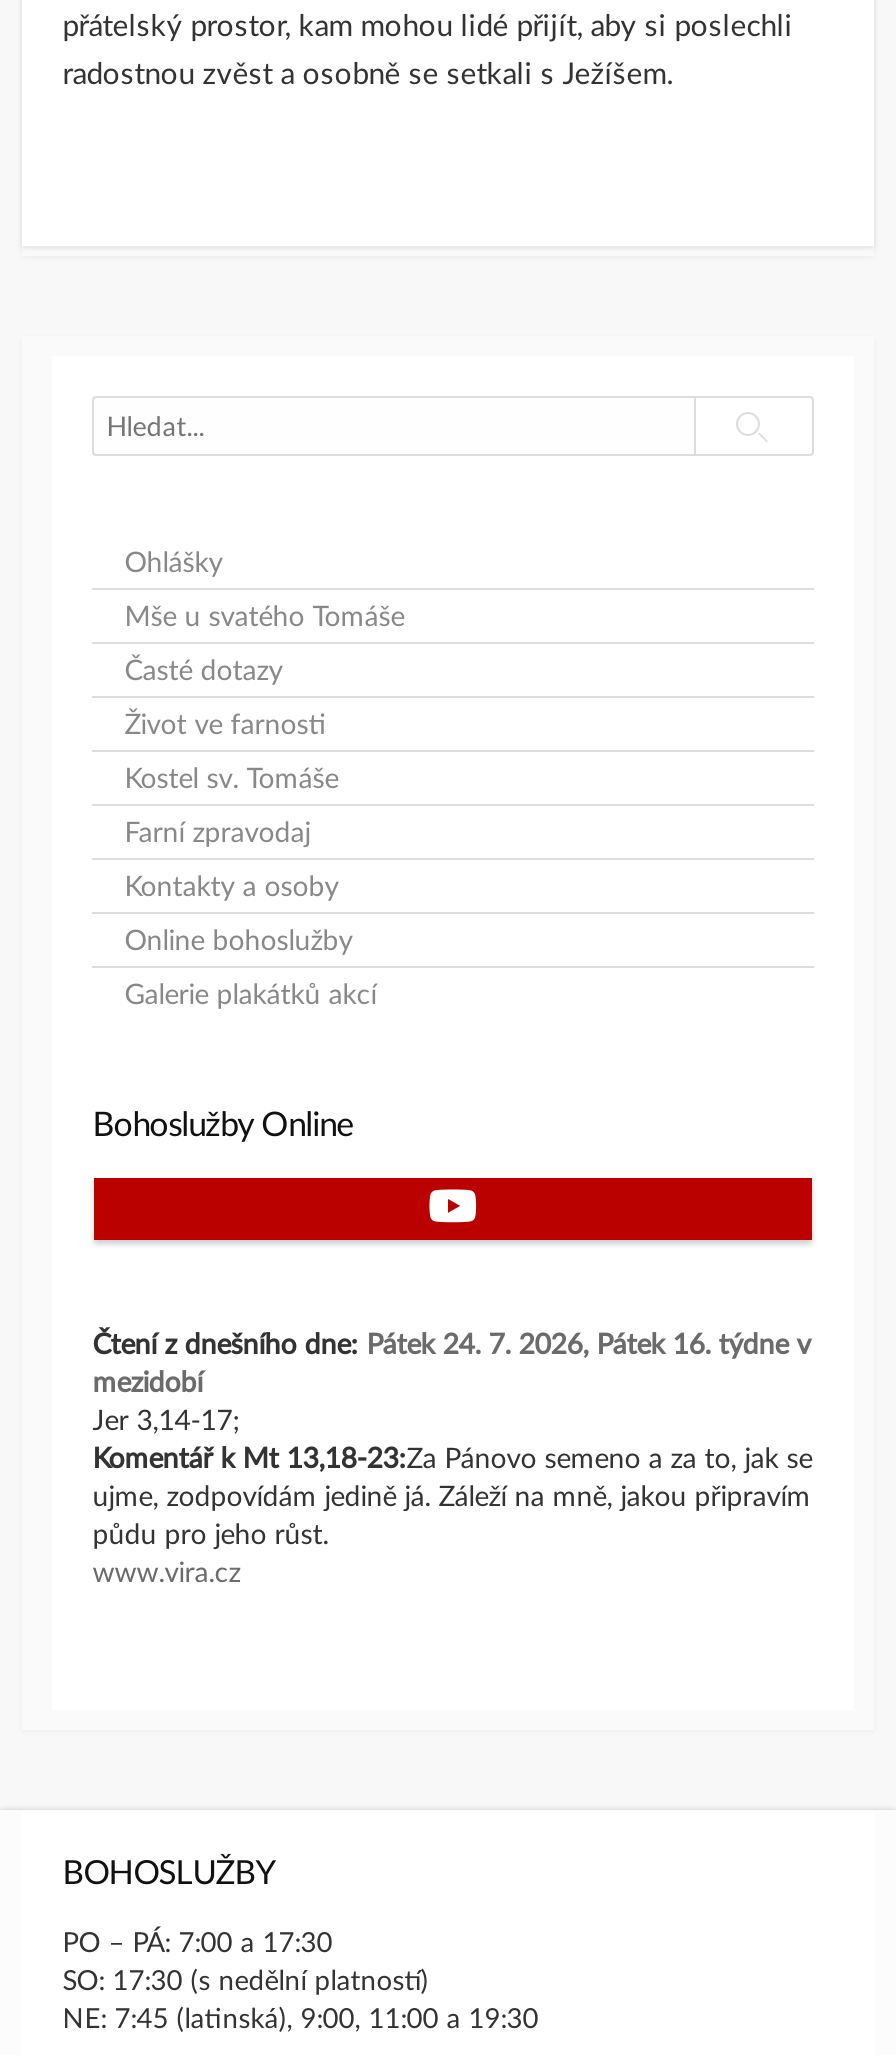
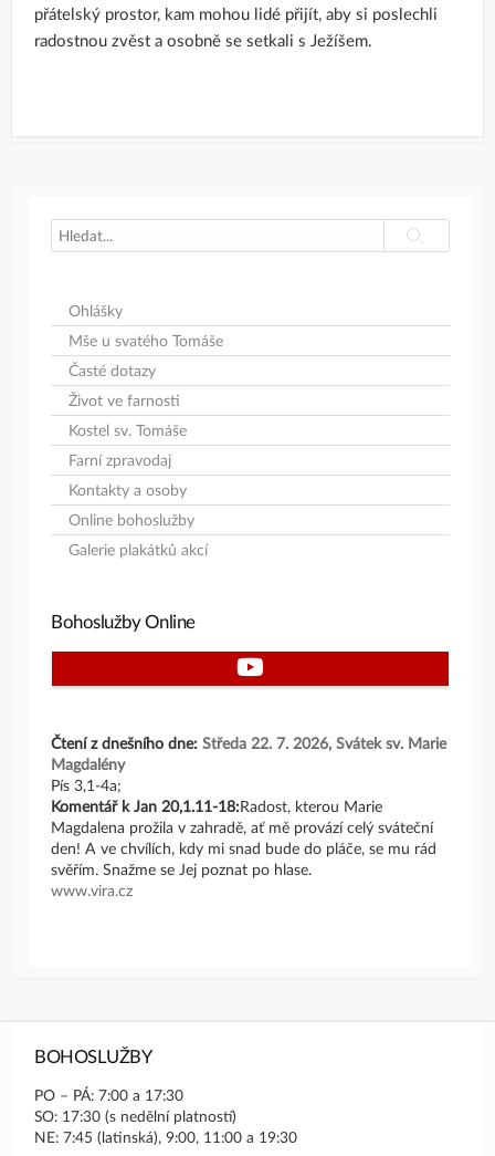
[92,1326,812,1550] Čtení z dnešního dne: Pátek 24. 7. 2026, Pátek 16. týdne v | mezidobí | Jer 3,14-17; | Komentář k Mt 13,18-23:Za Pánovo semeno a za to, jak se | ujme, zodpovídám jedině já. Záleží na mně, jakou připravím | půdu pro jeho růst. -> [51,733,447,878] Čtení z dnešního dne: Středa 22. 7. 2026, Svátek sv. Marie | Magdalény | Pís 3,1-4a; | Komentář k Jan 20,1.11-18:Radost, kterou Marie | Magdalena prožila v zahradě, ať mě provází celý sváteční | den! A ve chvílích, kdy mi snad bude do pláče, se mu rád | svěřím. Snažme se Jej poznat po hlase.

